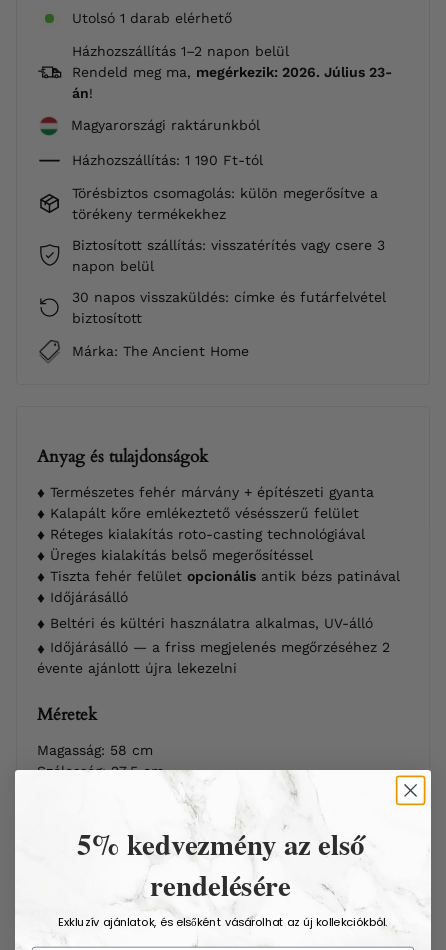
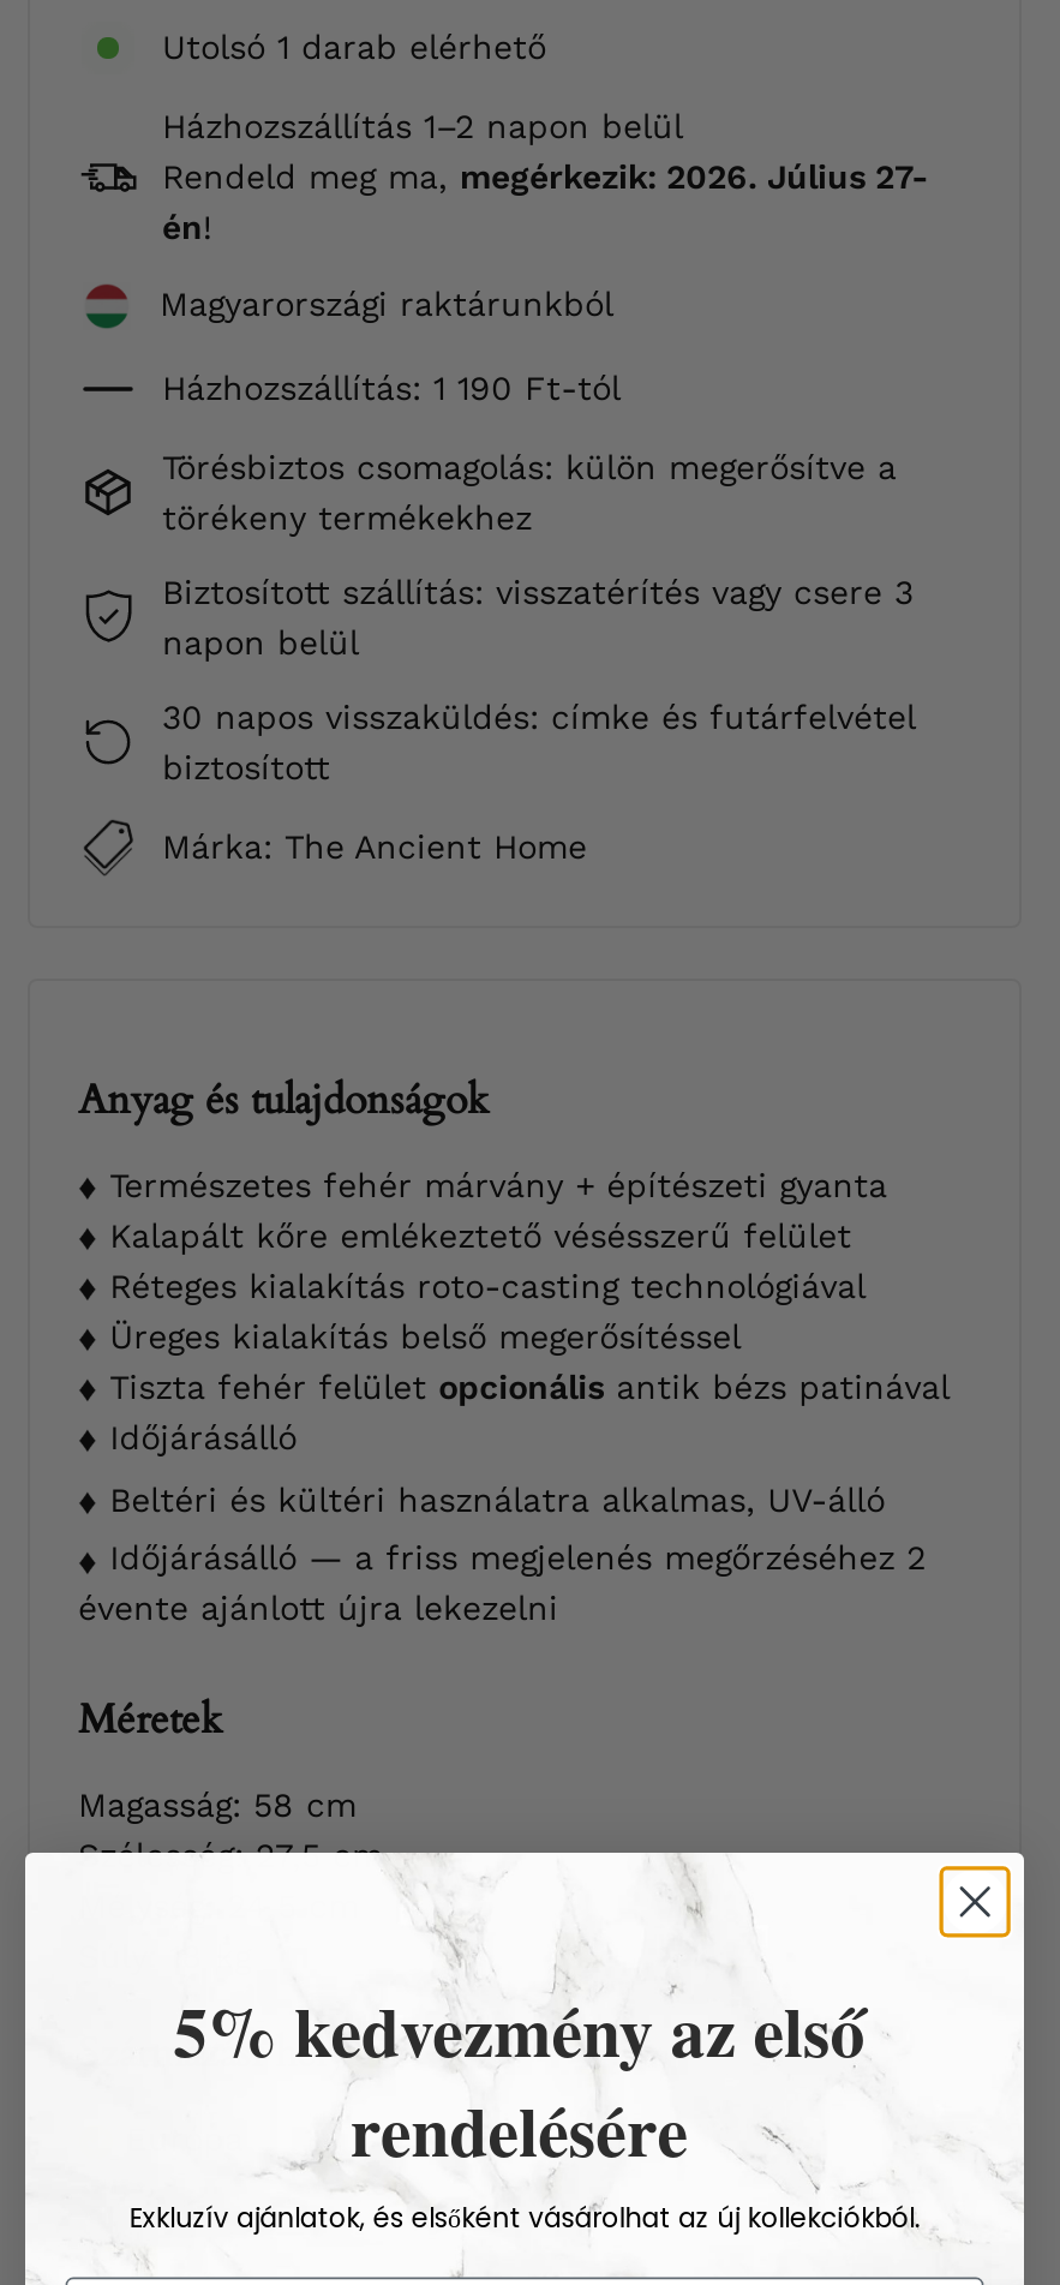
[72,63,392,100] Rendeld meg ma, megérkezik: 2026. Július 23- | án! -> [162,156,928,245] Rendeld meg ma, megérkezik: 2026. Július 27- | én!

